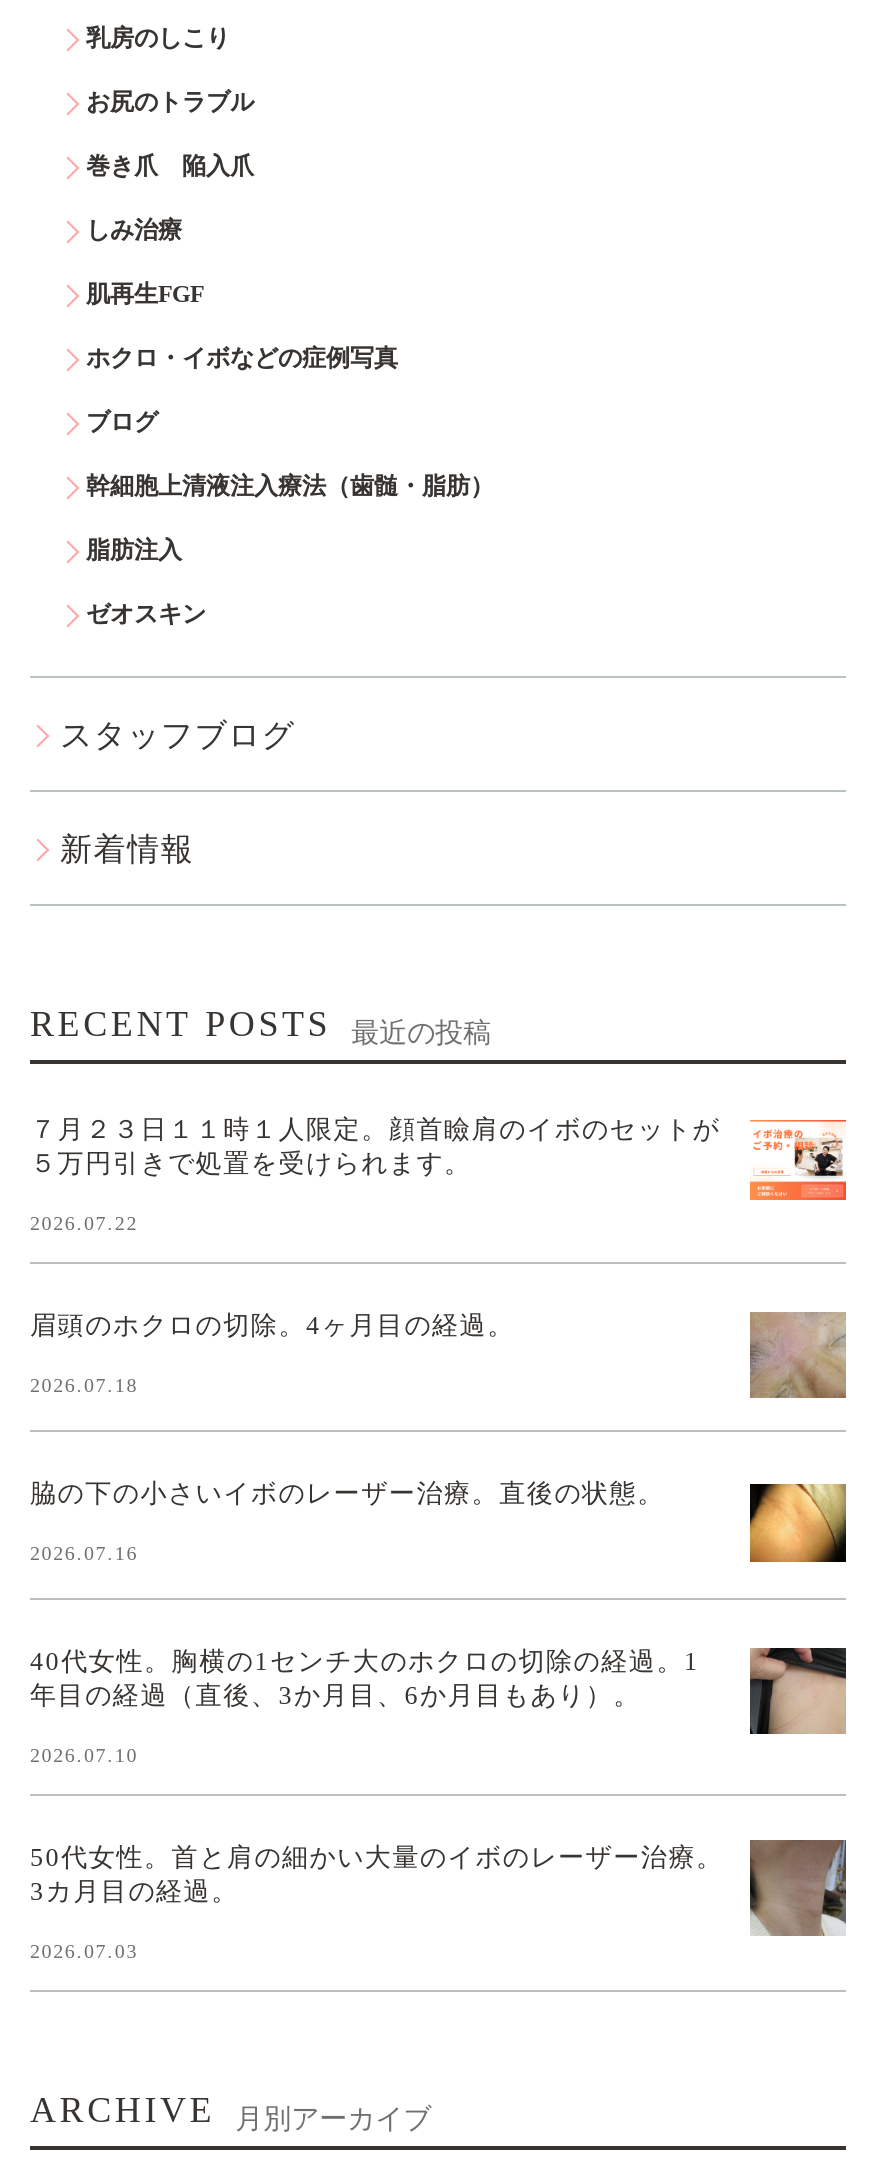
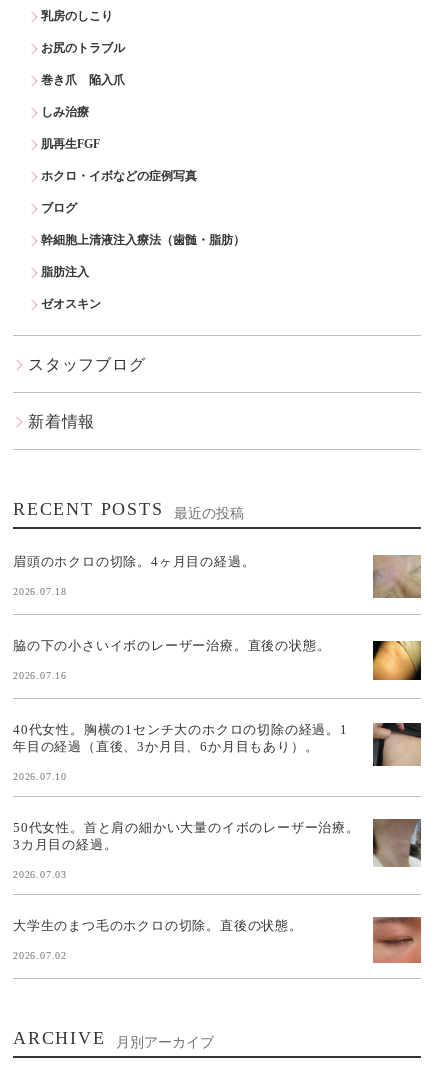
[30,1114,848,1234] [image] | ７月２３日１１時１人限定。顔首瞼肩のイボのセットが | ５万円引きで処置を受けられます。 | 2026.07.22 -> none
moved [30,1310,848,1962] -> [13,554,422,880]: [image] | 眉頭のホクロの切除。4ヶ月目の経過。 | 2026.07.18 | ... | 3カ月目の経過。 | 2026.07.03
none -> [13,918,303,961] 大学生のまつ毛のホクロの切除。直後の状態。 | 2026.07.02
none -> [372,916,422,964] [image]

